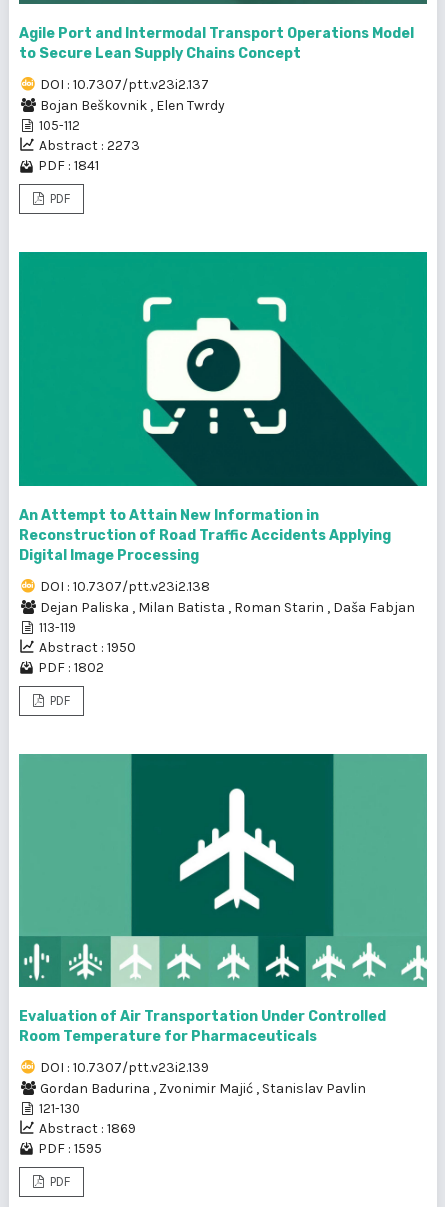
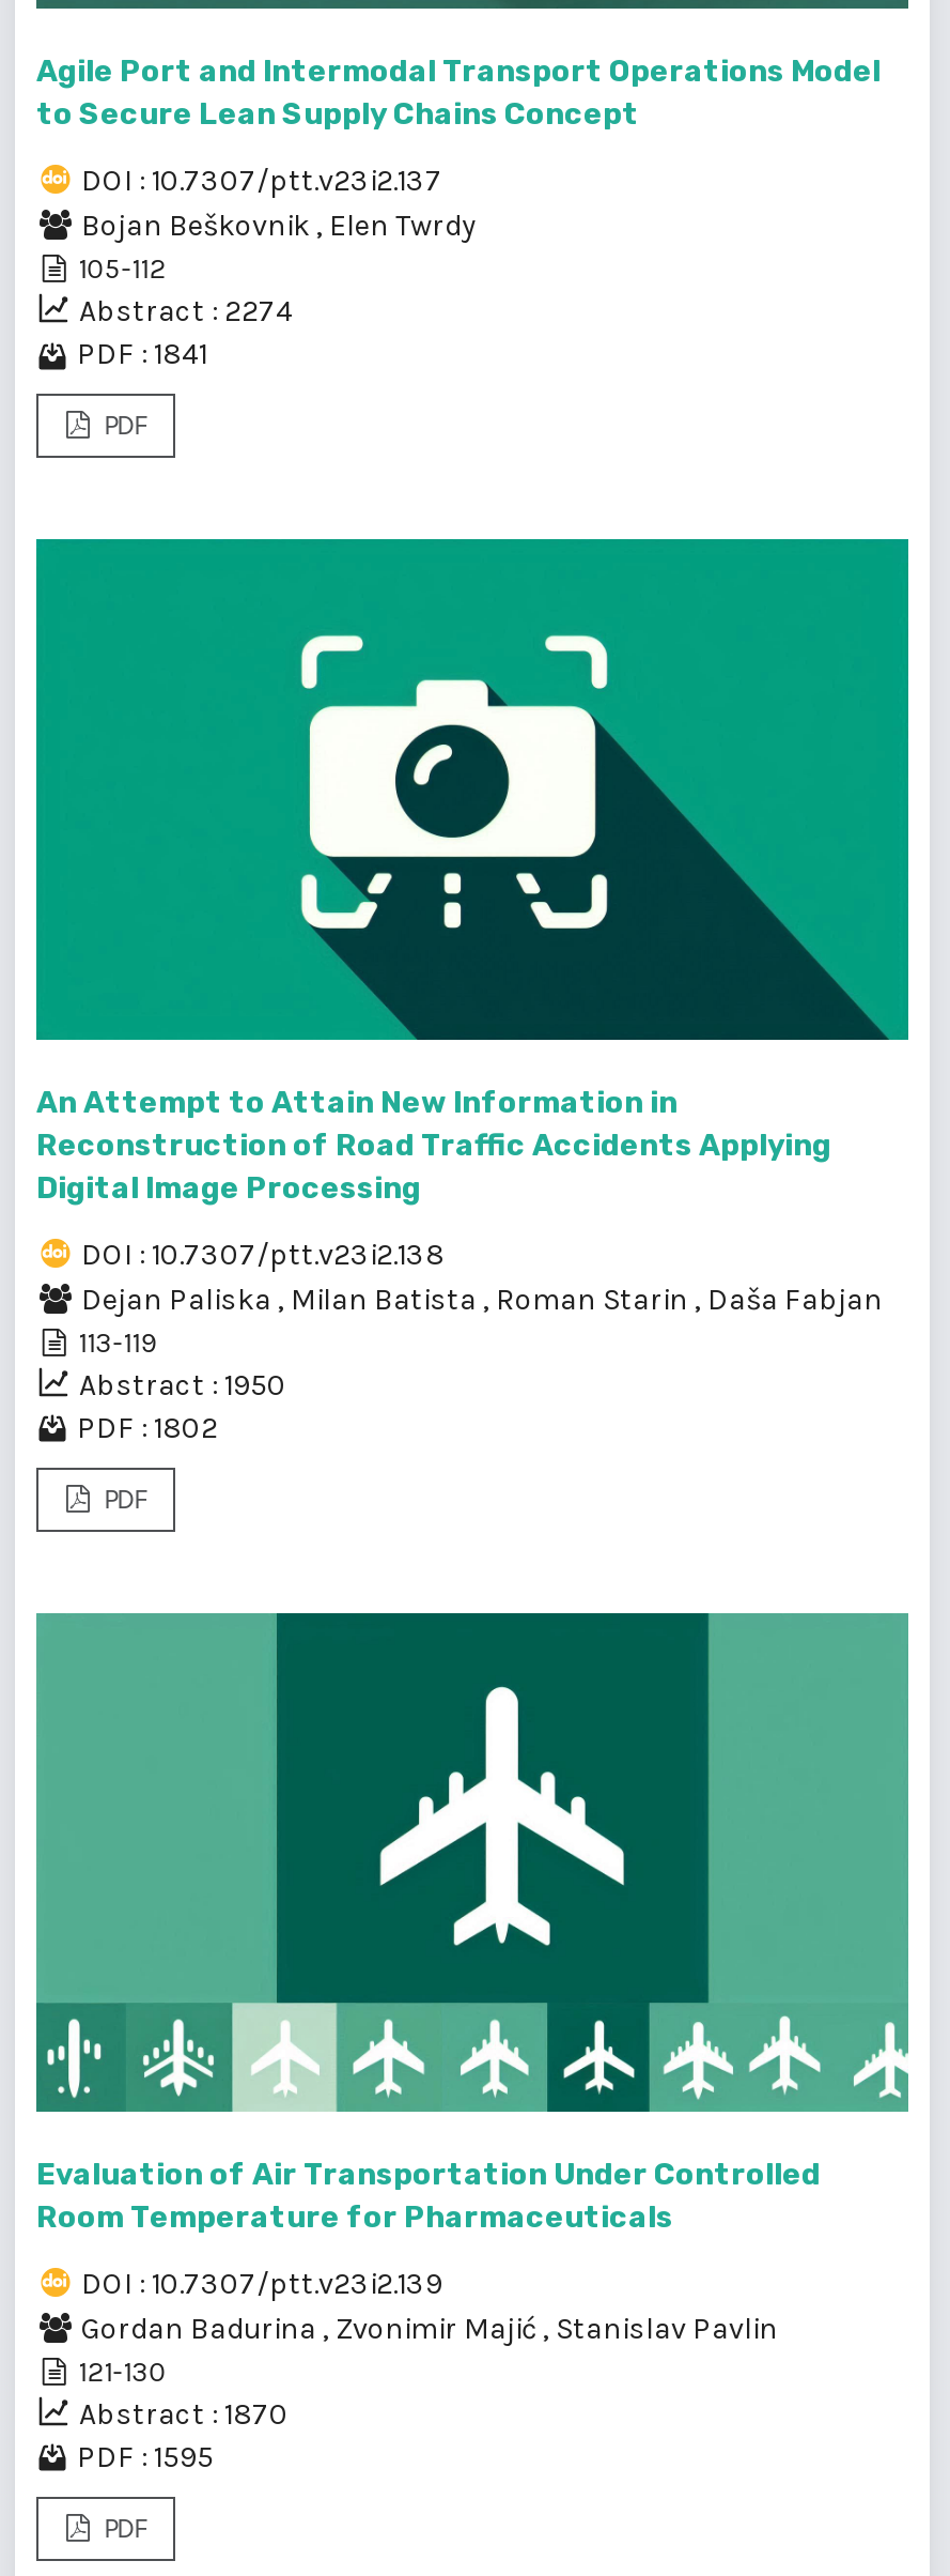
[39,137,140,154] Abstract : 2273 -> [79,294,293,330] Abstract : 2274
[39,1120,136,1137] Abstract : 1869 -> [79,2396,289,2432] Abstract : 1870

